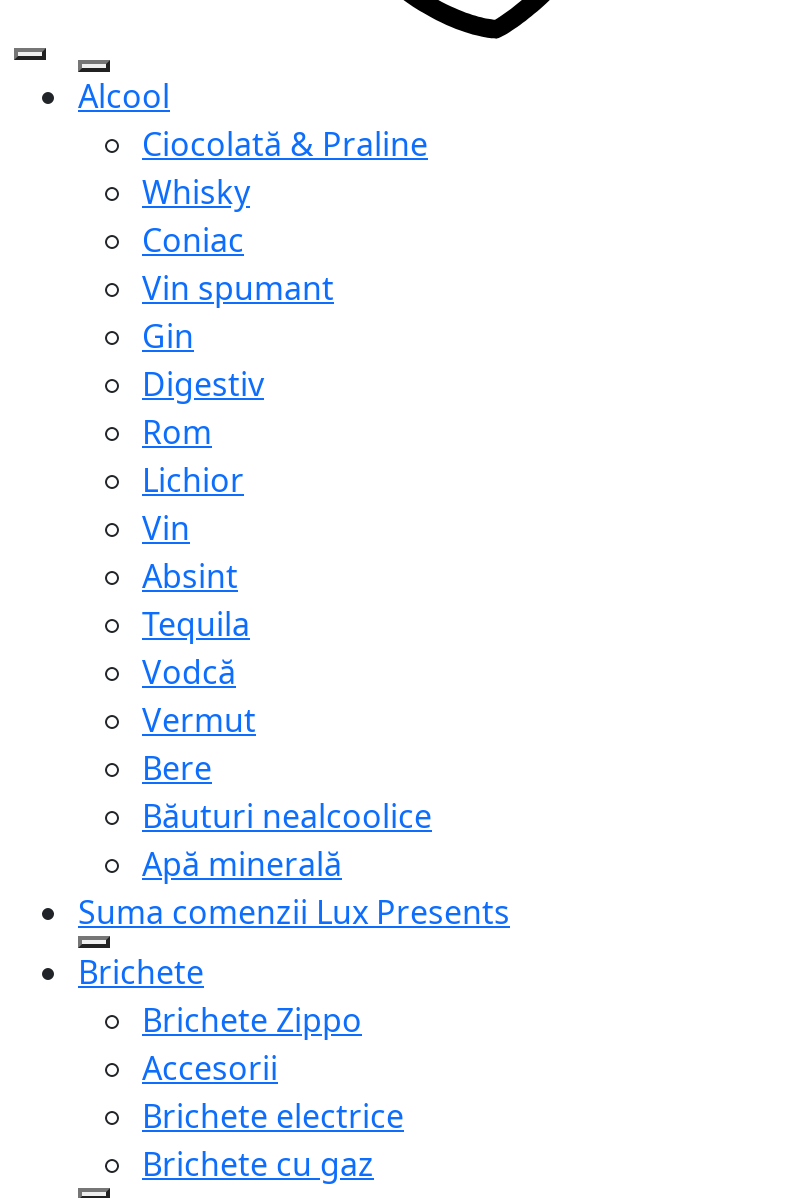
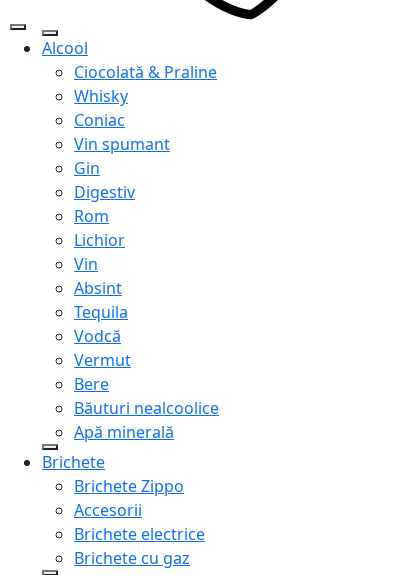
[78,890,510,934] Suma comenzii Lux Presents -> none

